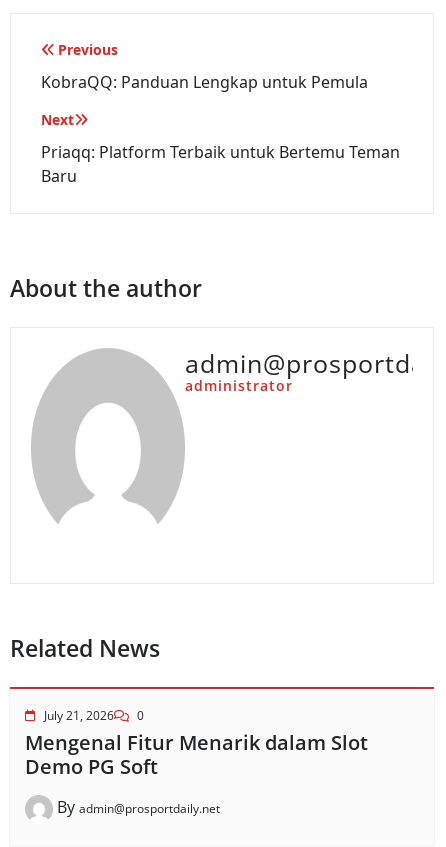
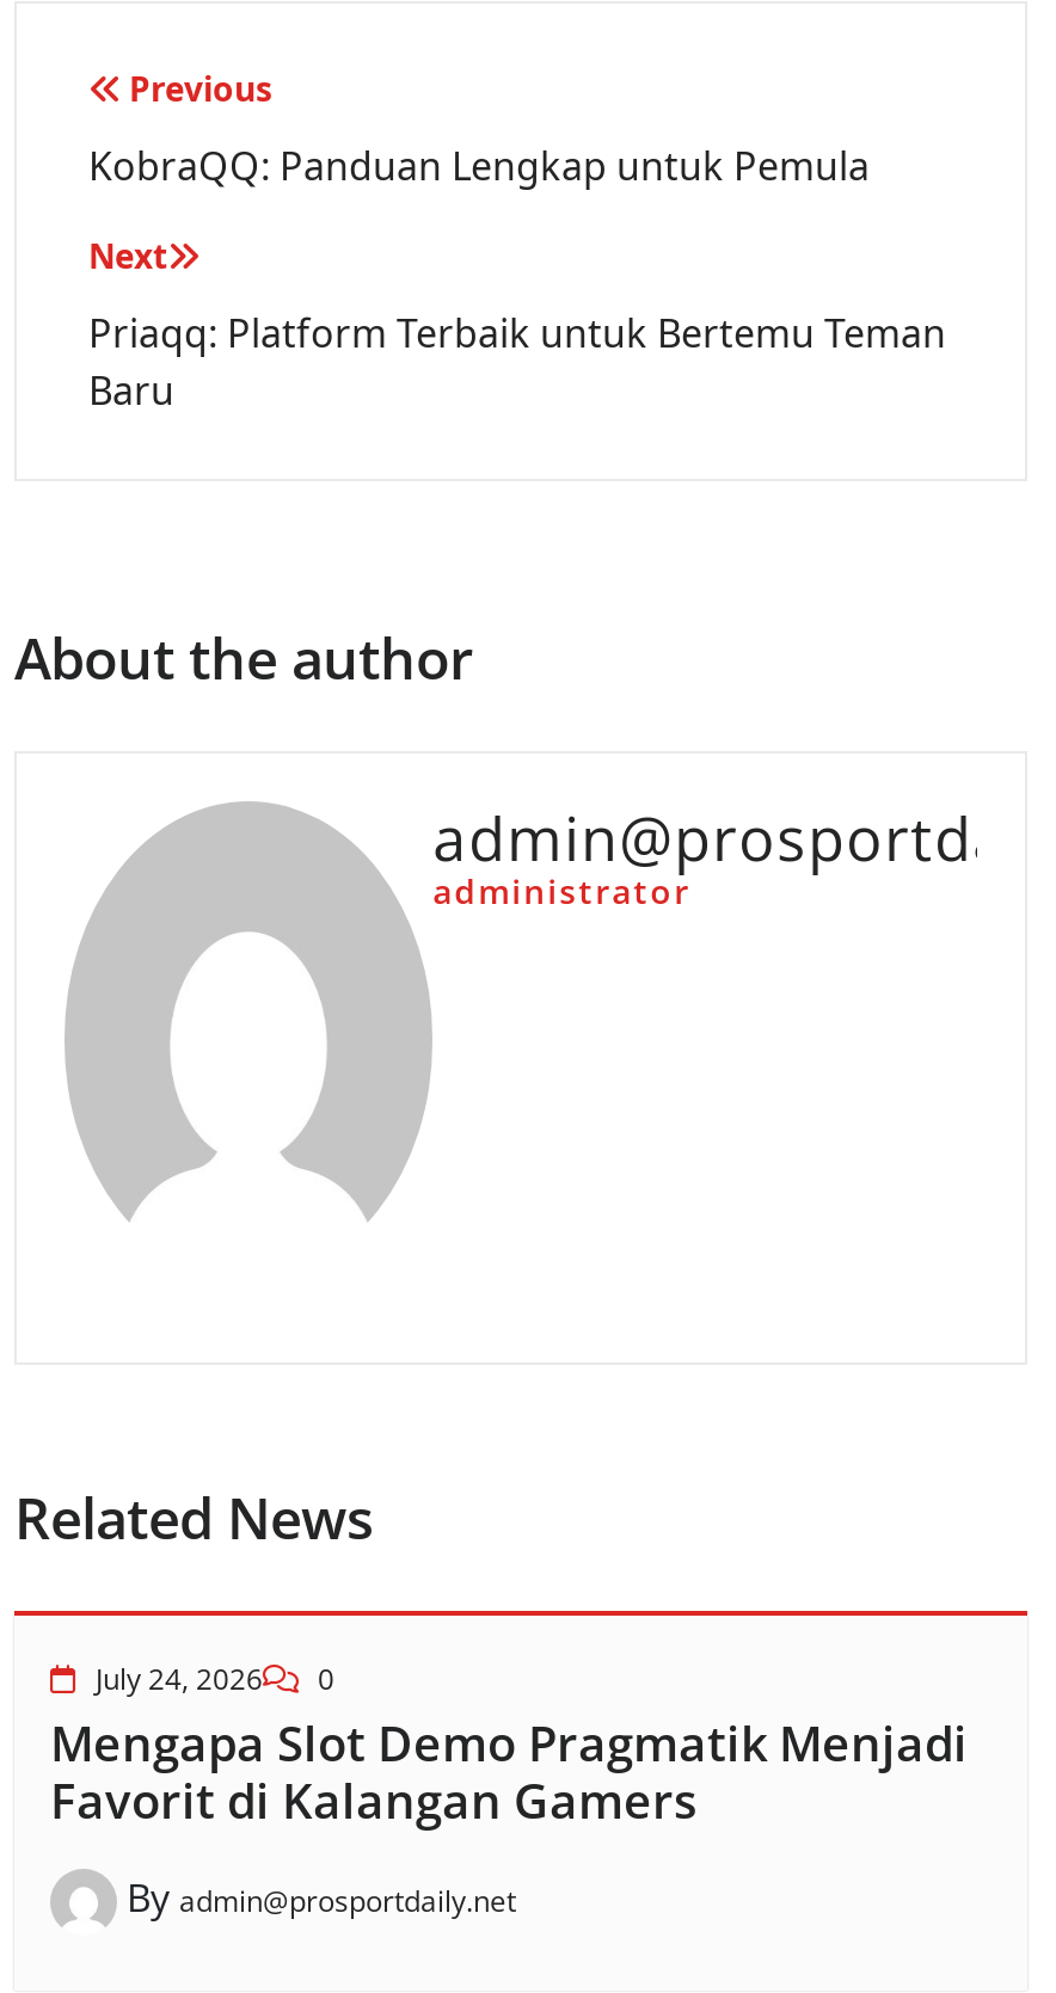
[44,707,144,724] July 21, 2026 0 -> [96,1659,334,1699] July 24, 2026 0
[25,729,368,780] Mengenal Fitur Menarik dalam Slot | Demo PG Soft -> [50,1711,968,1833] Mengapa Slot Demo Pragmatik Menjadi | Favorit di Kalangan Gamers

